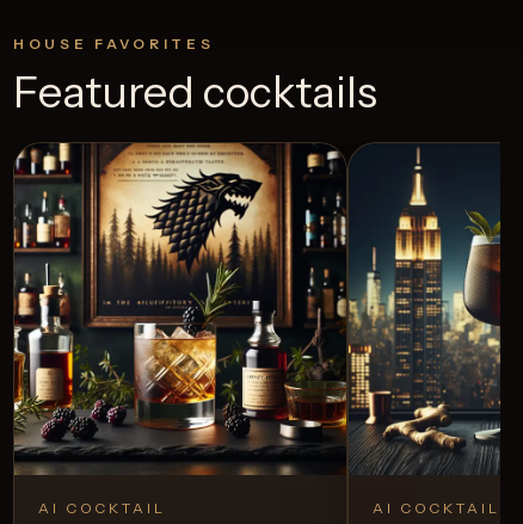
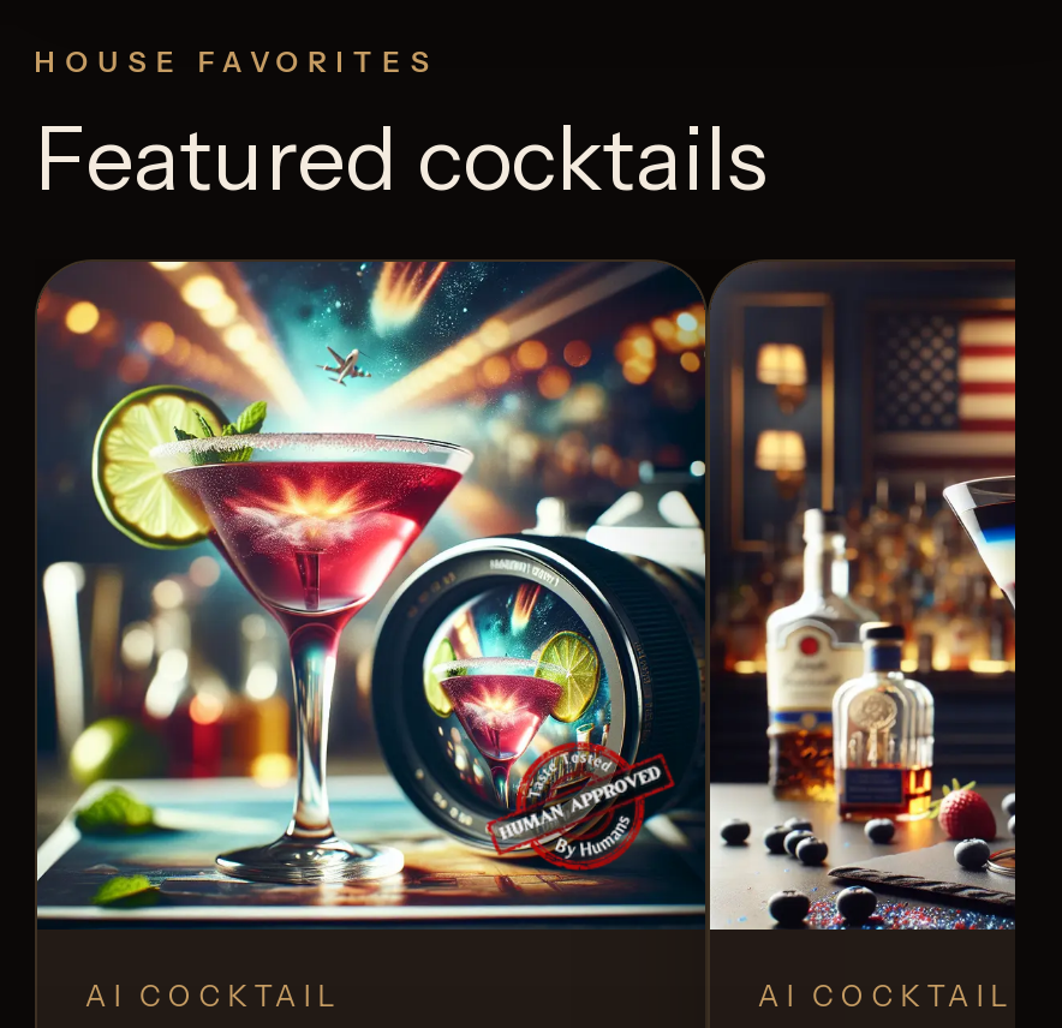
[13,142,502,476] [image] -> [37,259,1018,932] [image]

